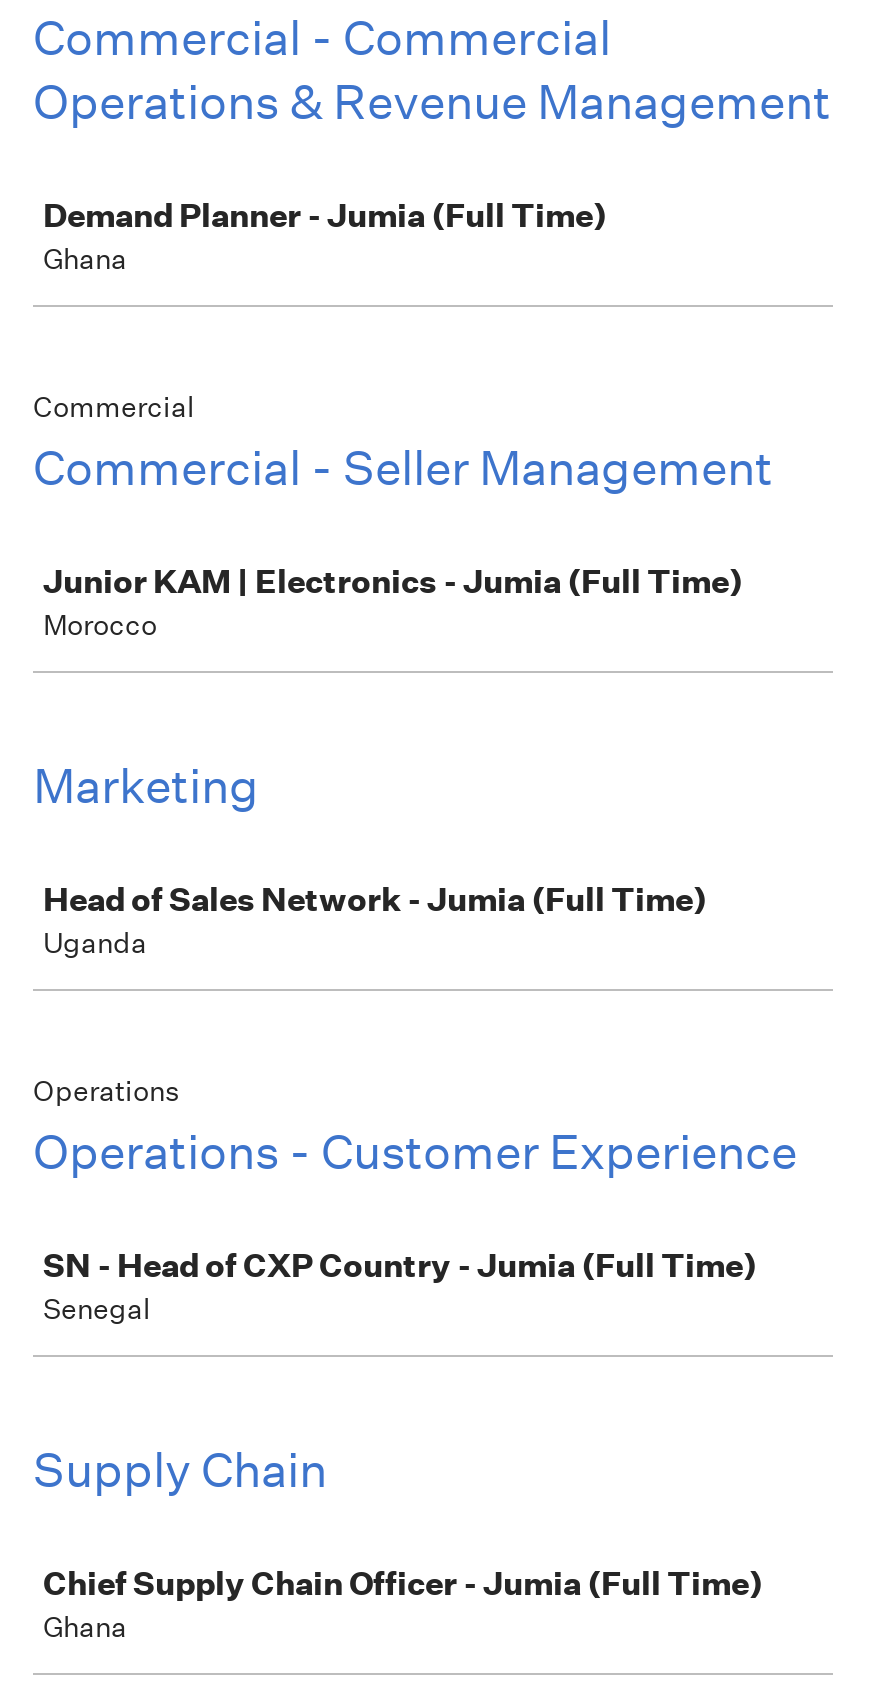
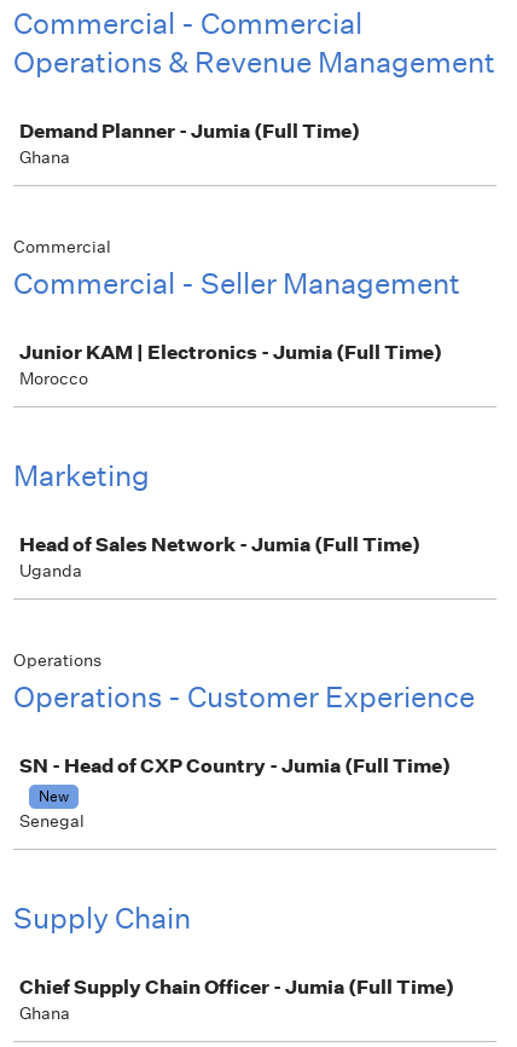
none -> [39,786,69,806] New

